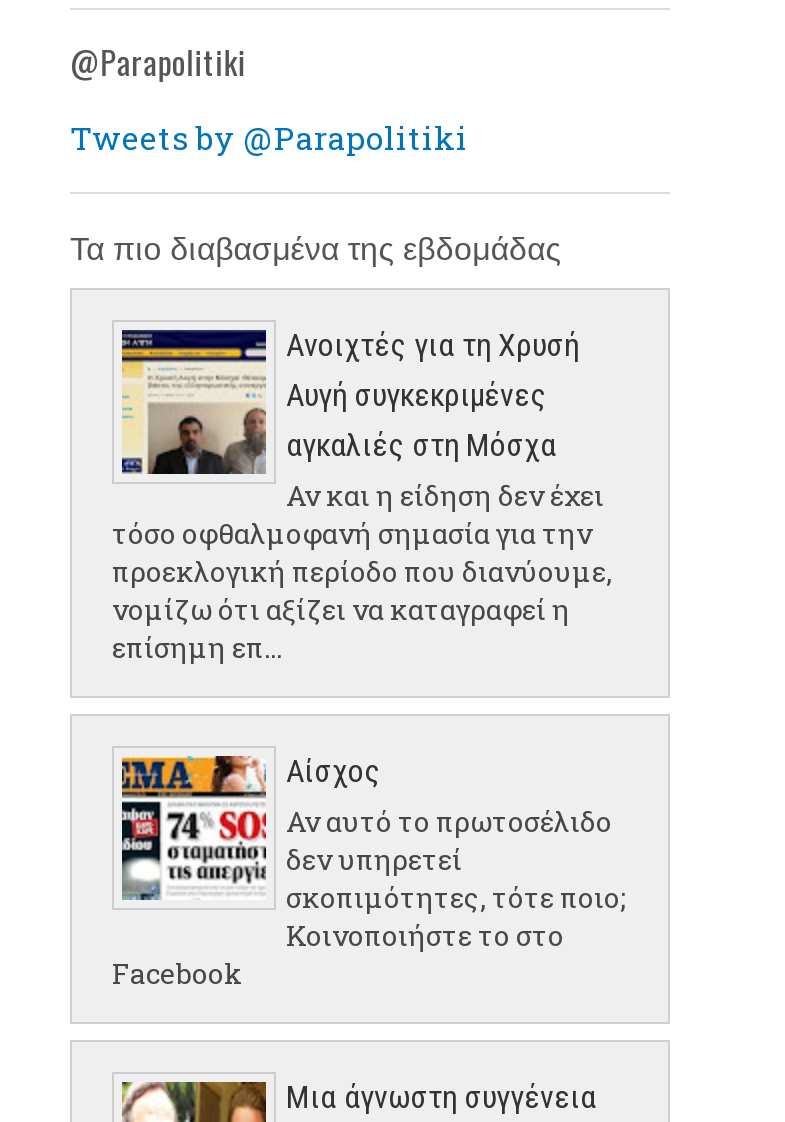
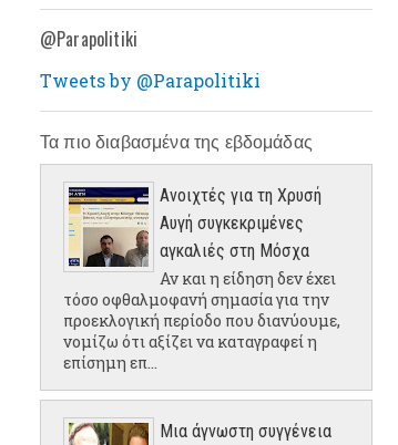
[112,751,626,992] [image] | Αίσχος | Αν αυτό το πρωτοσέλιδο | δεν υπηρετεί | σκοπιμότητες, τότε ποιο; | Κοινοποιήστε το στο | Facebook -> none

